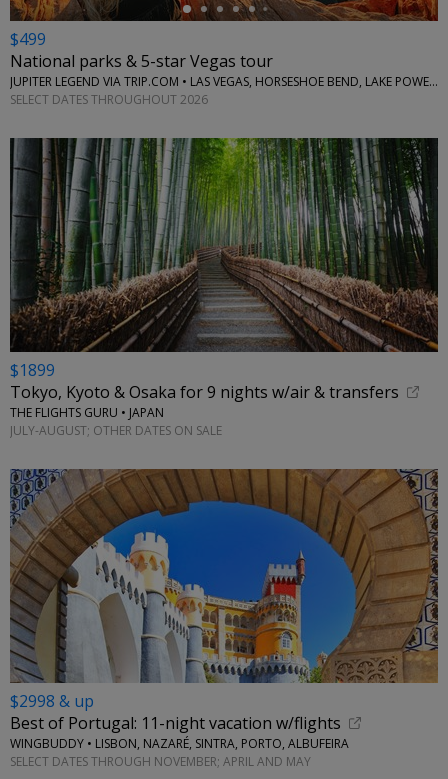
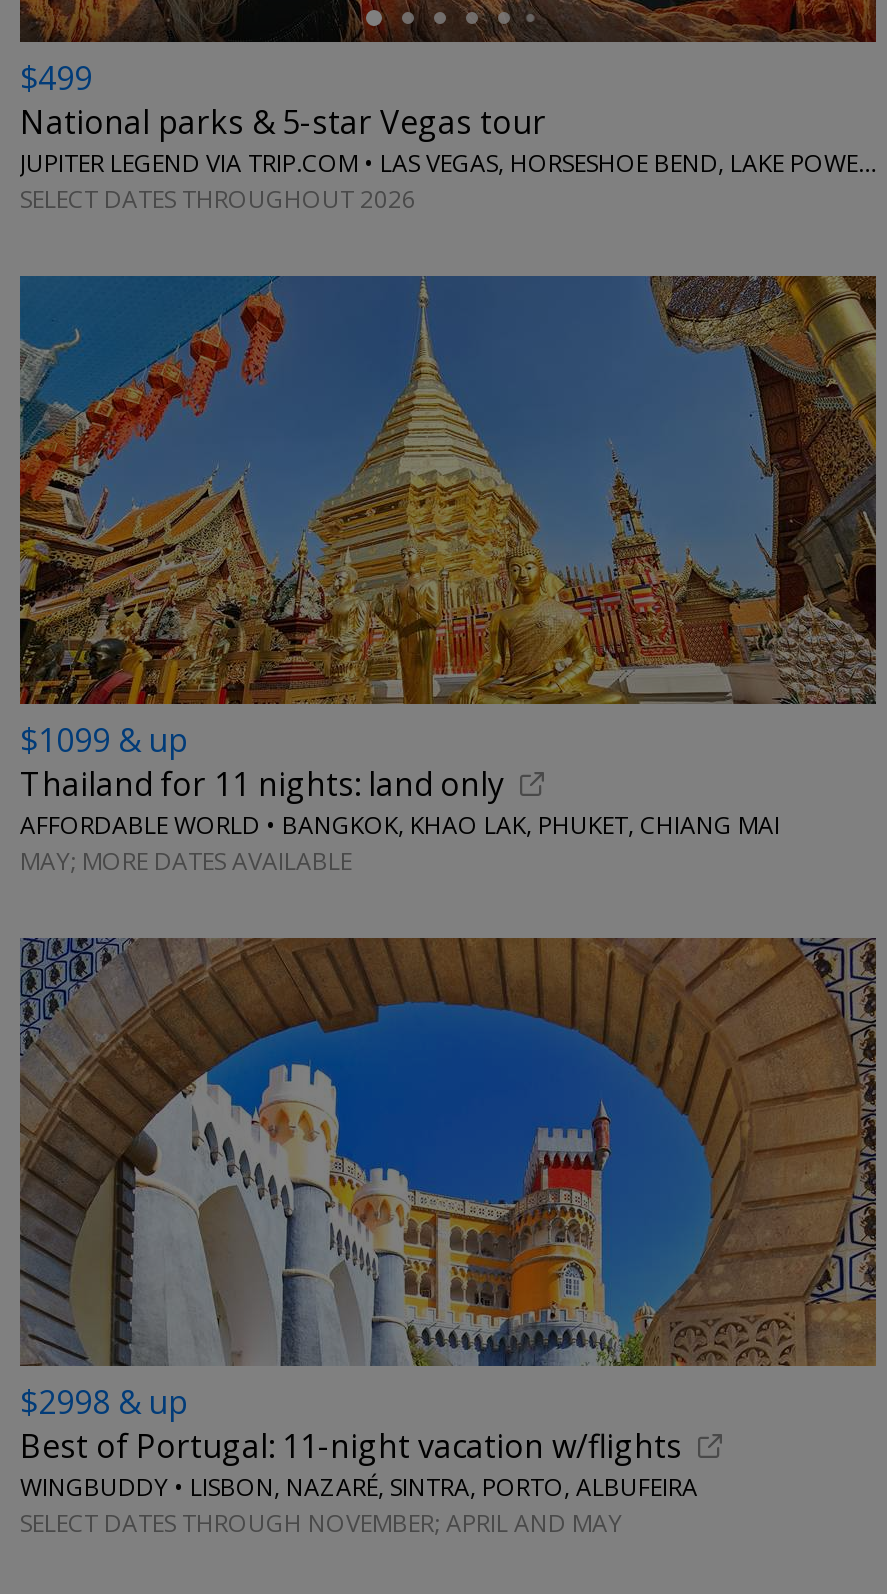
[9,137,439,439] [image] | $1899 | Tokyo, Kyoto & Osaka for 9 nights w/air & transfers | THE FLIGHTS GURU • JAPAN | JULY-AUGUST; OTHER DATES ON SALE -> [18,274,878,877] [image] | $1099 & up | Thailand for 11 nights: land only | AFFORDABLE WORLD • BANGKOK, KHAO LAK, PHUKET, CHIANG MAI | MAY; MORE DATES AVAILABLE

